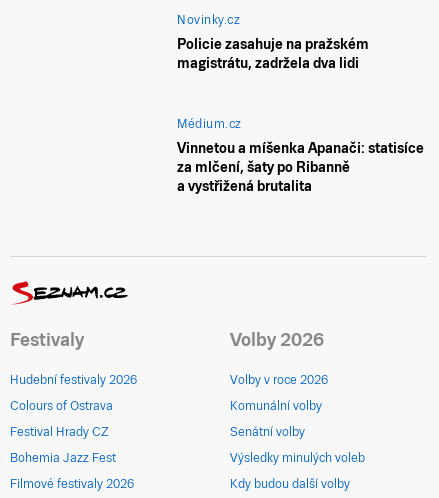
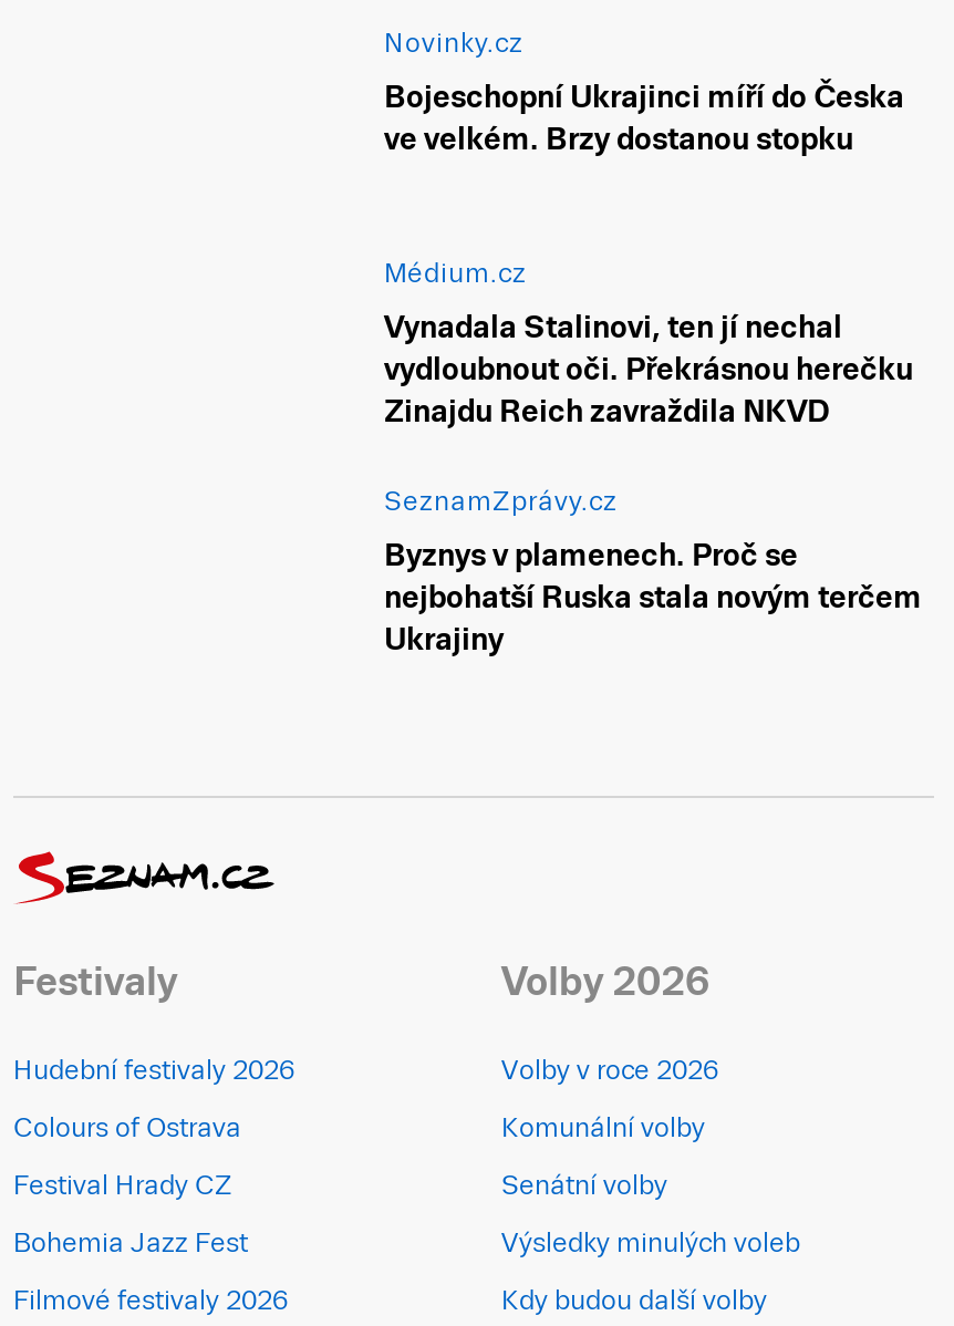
[177,36,369,71] Policie zasahuje na pražském | magistrátu, zadržela dva lidi -> [384,79,904,157] Bojeschopní Ukrajinci míří do Česka | ve velkém. Brzy dostanou stopku
[177,140,424,194] Vinnetou a míšenka Apanači: statisíce | za mlčení, šaty po Ribanně | a vystřižená brutalita -> [384,309,922,657] Vynadala Stalinovi, ten jí nechal | vydloubnout oči. Překrásnou herečku | Zinajdu Reich zavraždila NKVD | SeznamZprávy.cz | Byznys v plamenech. Proč se | nejbohatší Ruska stala novým terčem | Ukrajiny

